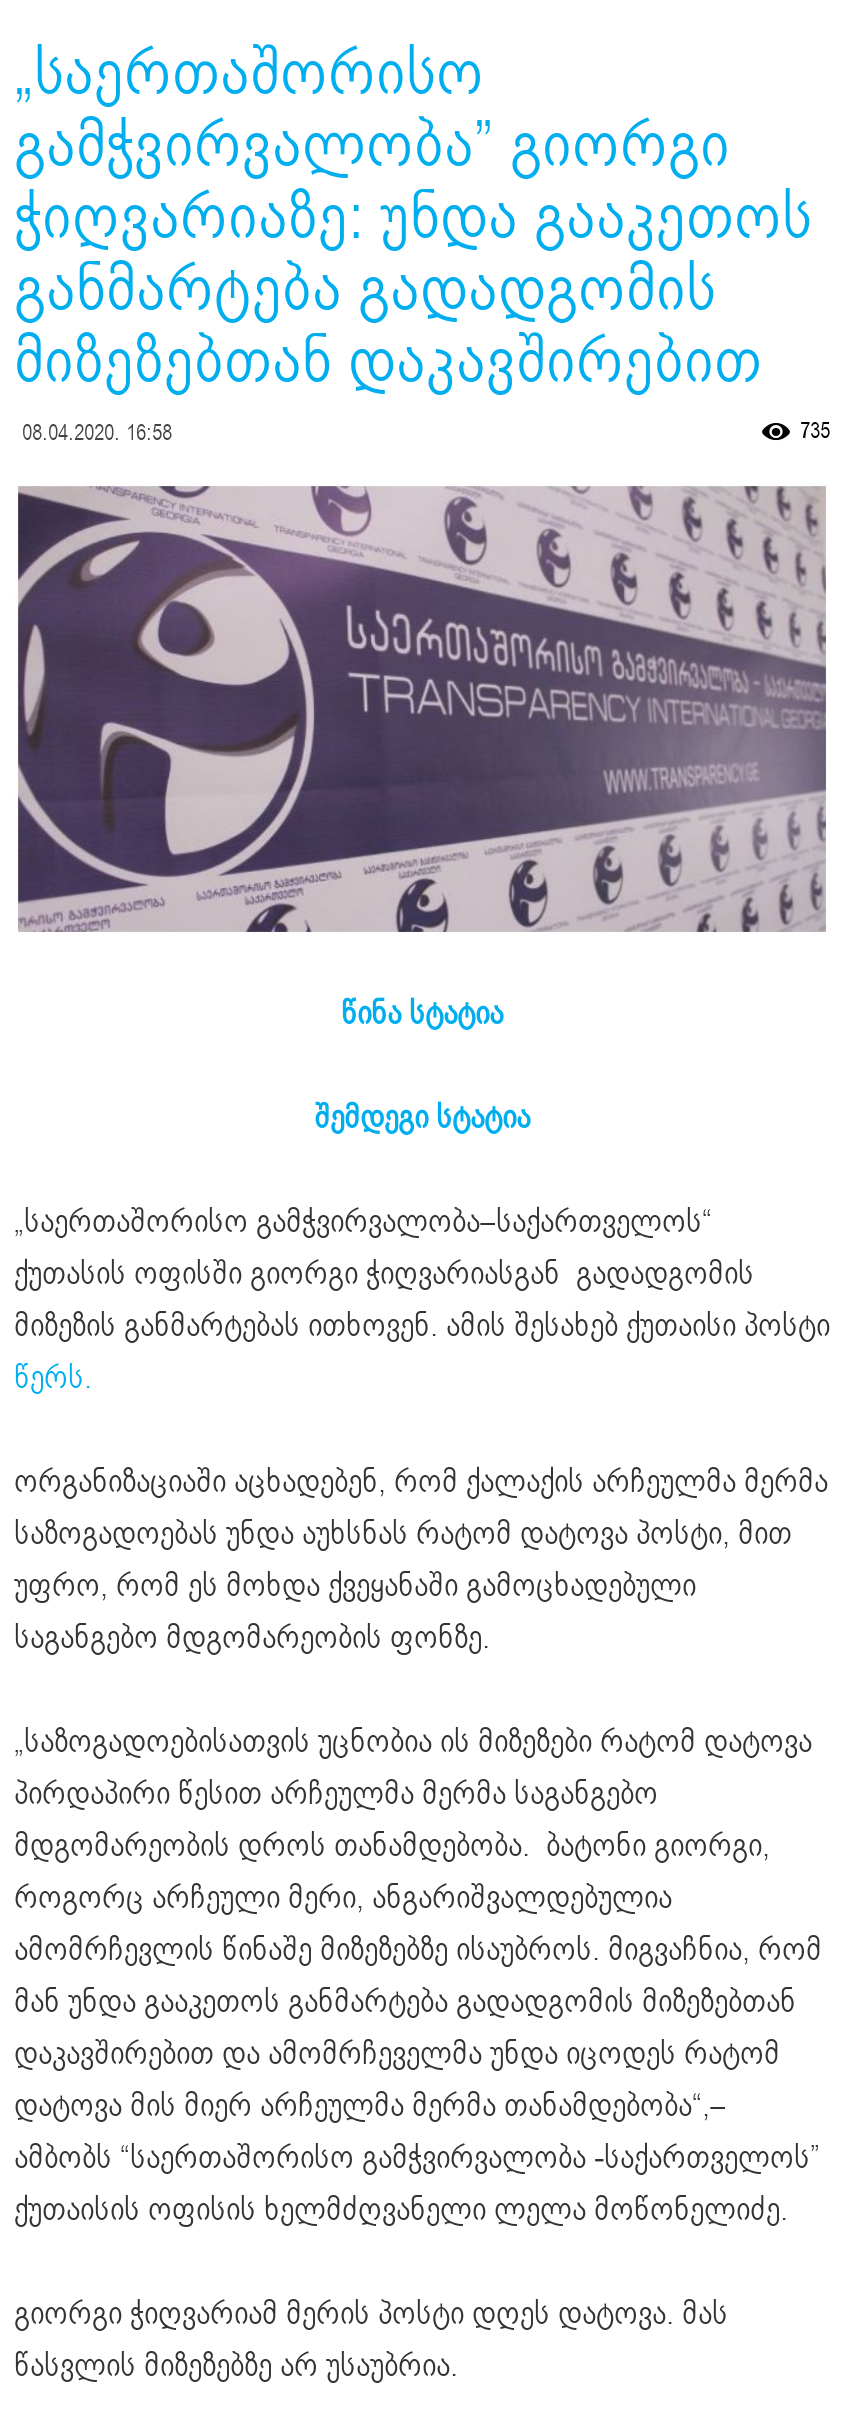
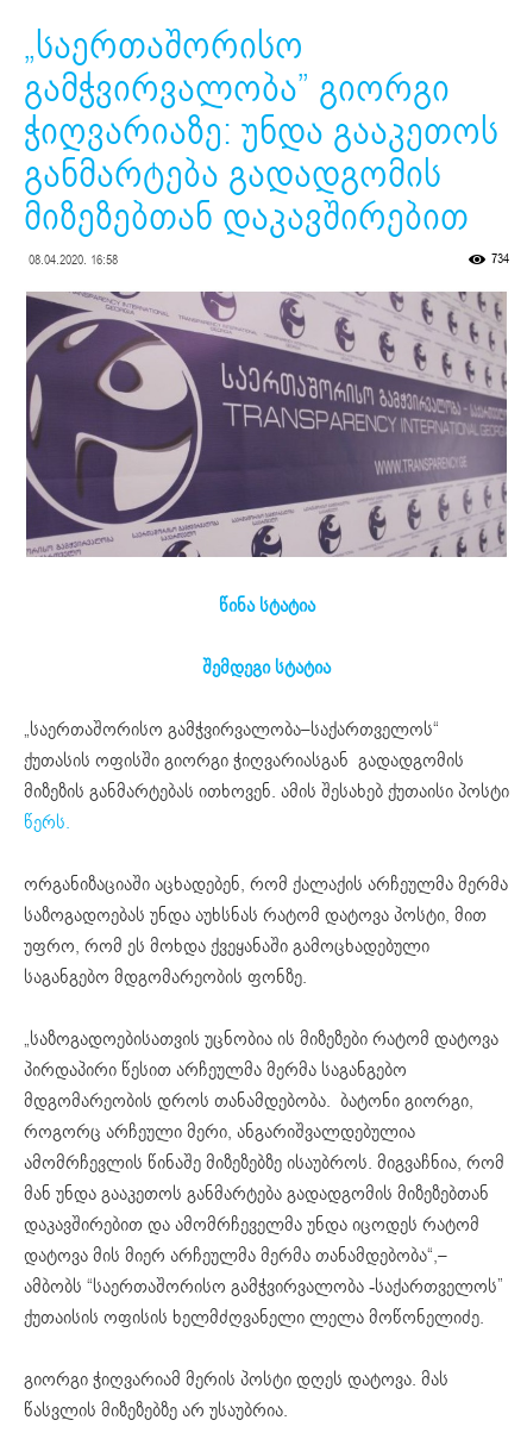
[800,416,830,446] 735 -> [491,250,509,268] 734

